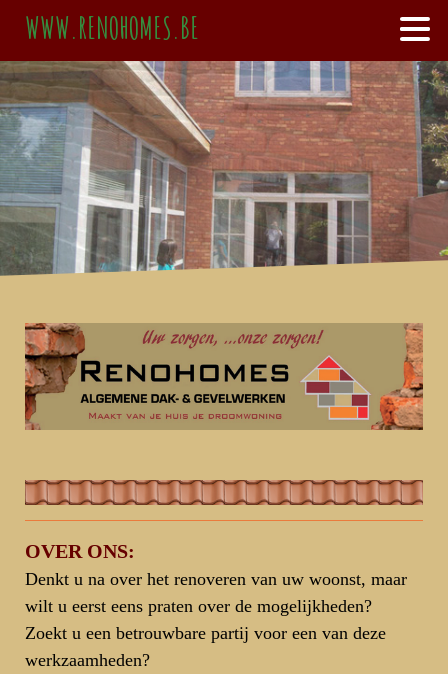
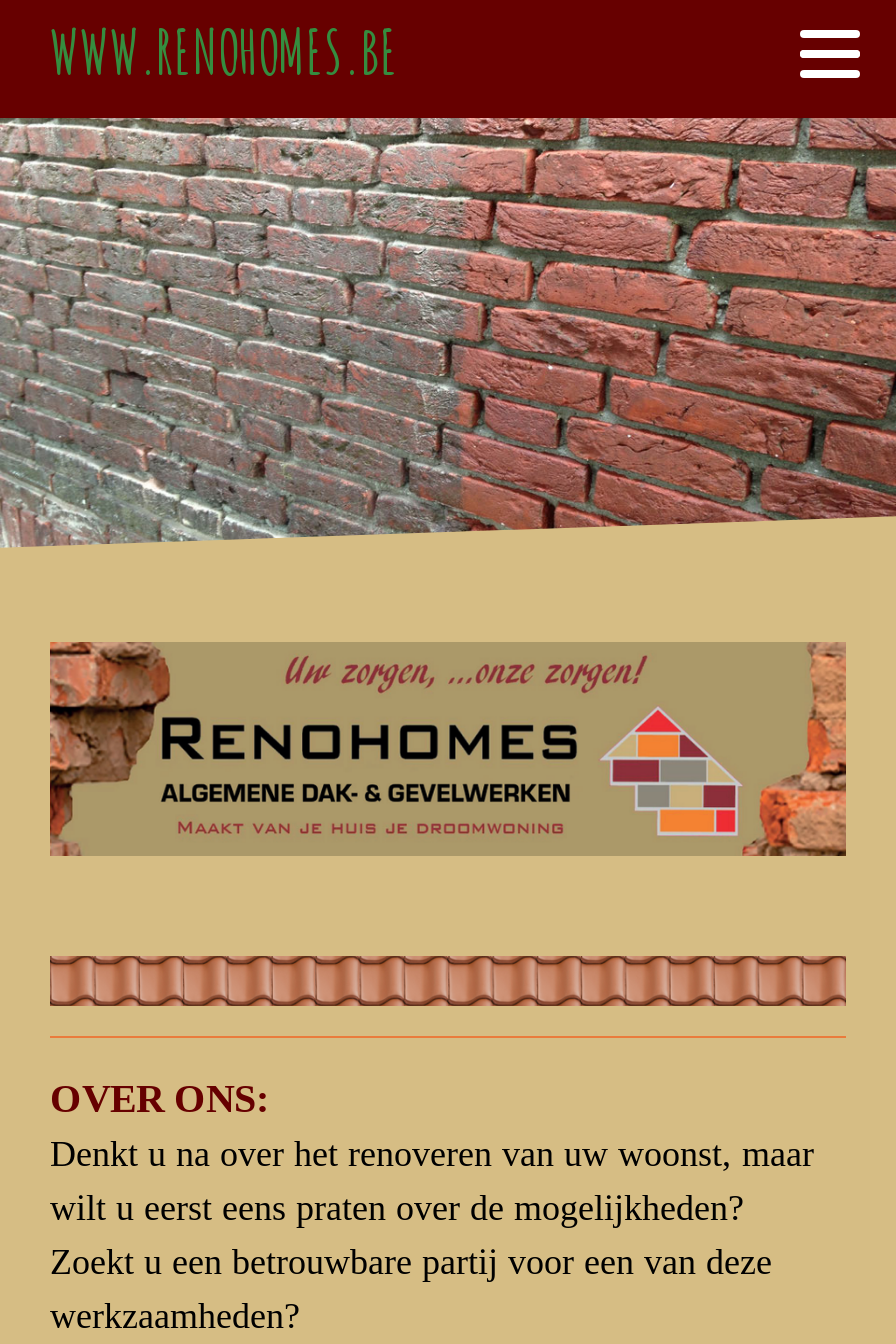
[3,61,445,276] [image] -> [6,116,890,548] [image]

